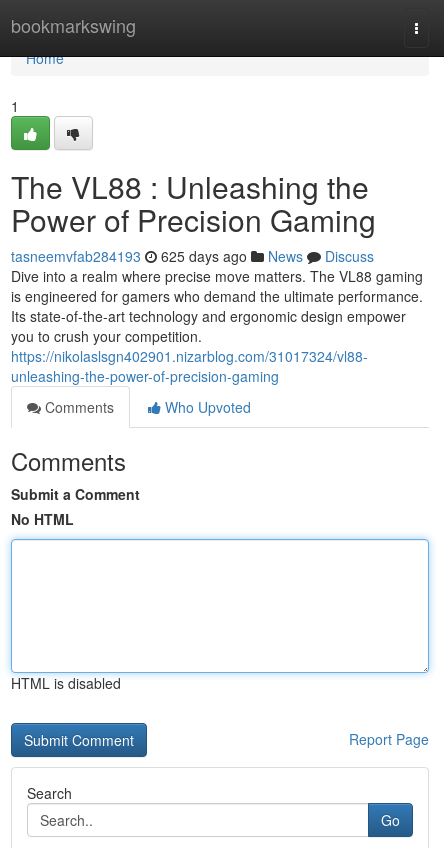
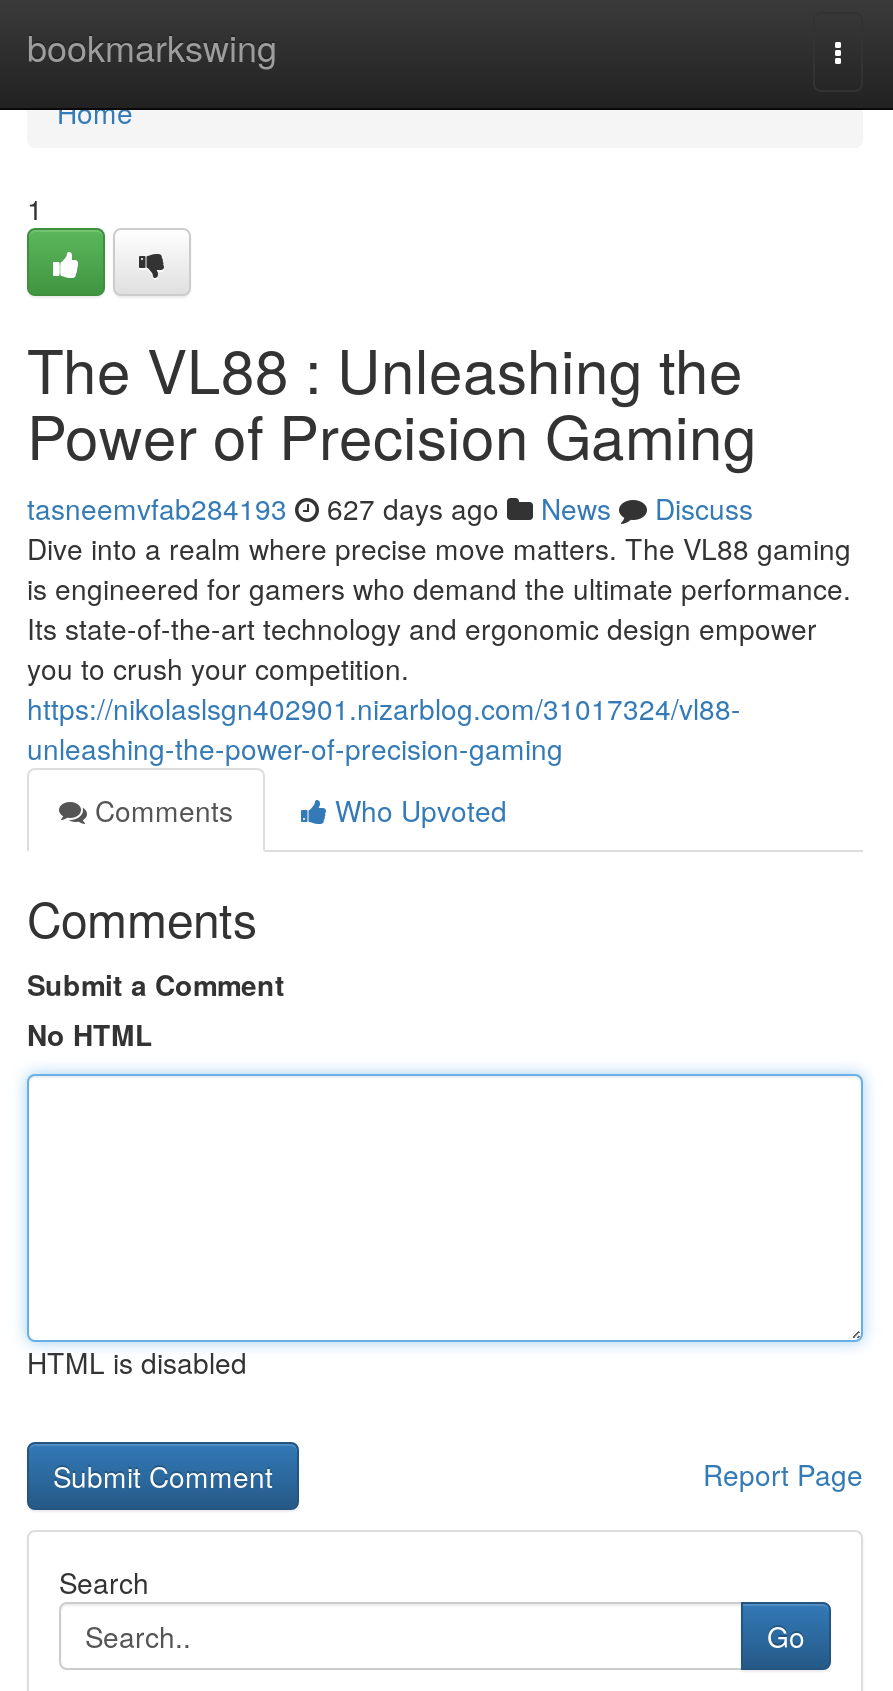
[11,246,374,266] tasneemvfab284193 625 days ago News Discuss -> [27,488,753,528] tasneemvfab284193 627 days ago News Discuss

